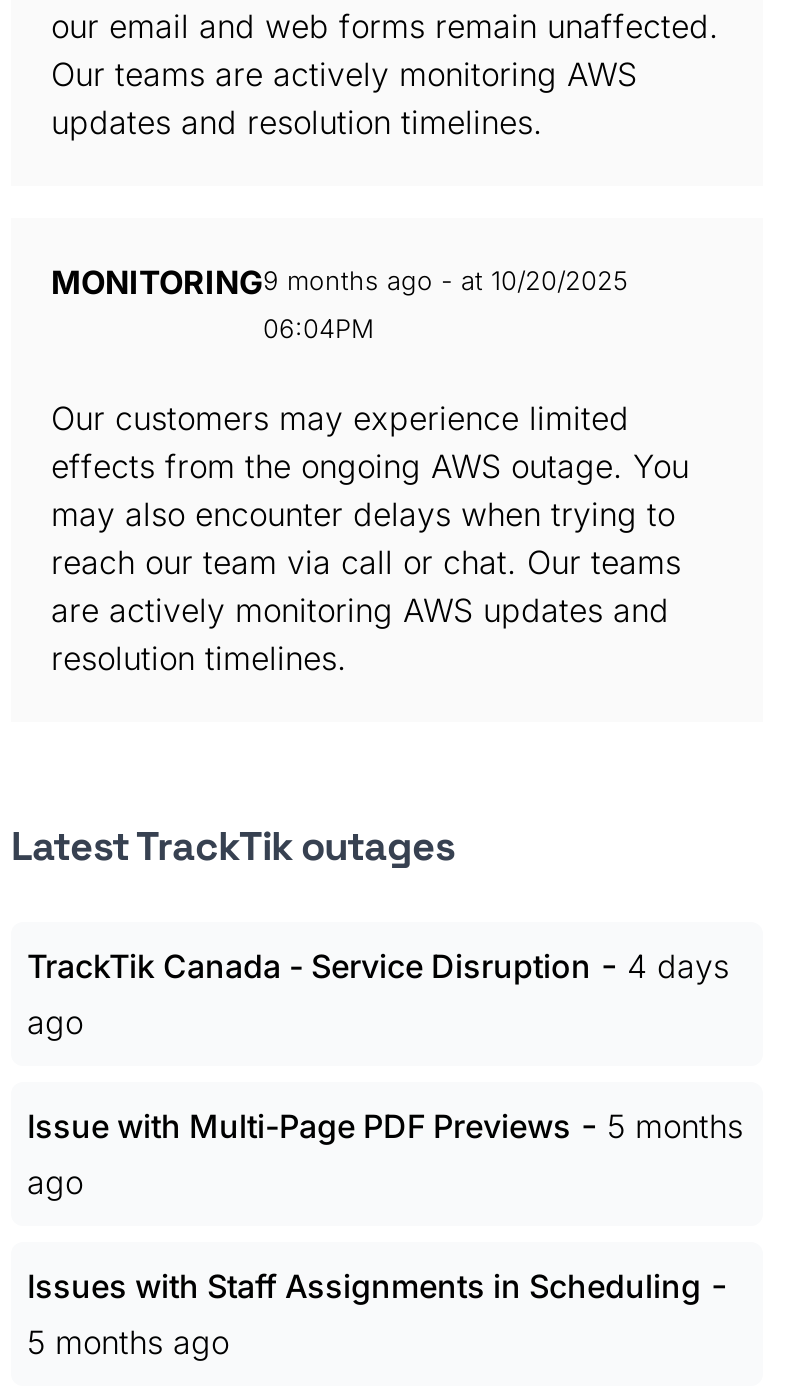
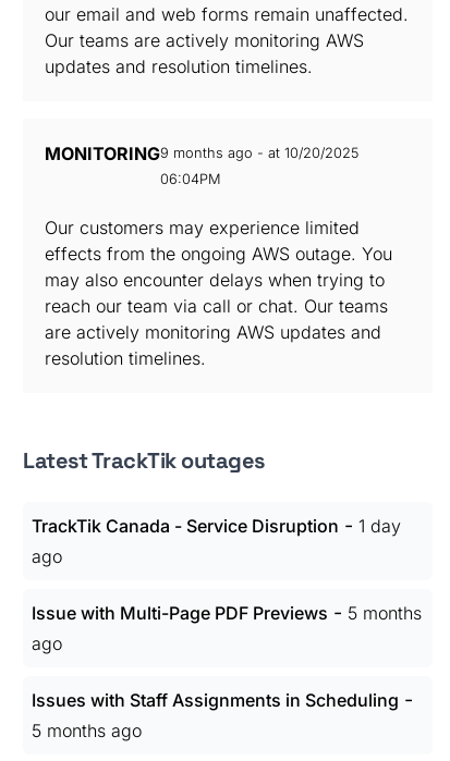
[27,944,729,986] TrackTik Canada - Service Disruption - 4 days -> [32,514,401,537] TrackTik Canada - Service Disruption - 1 day

